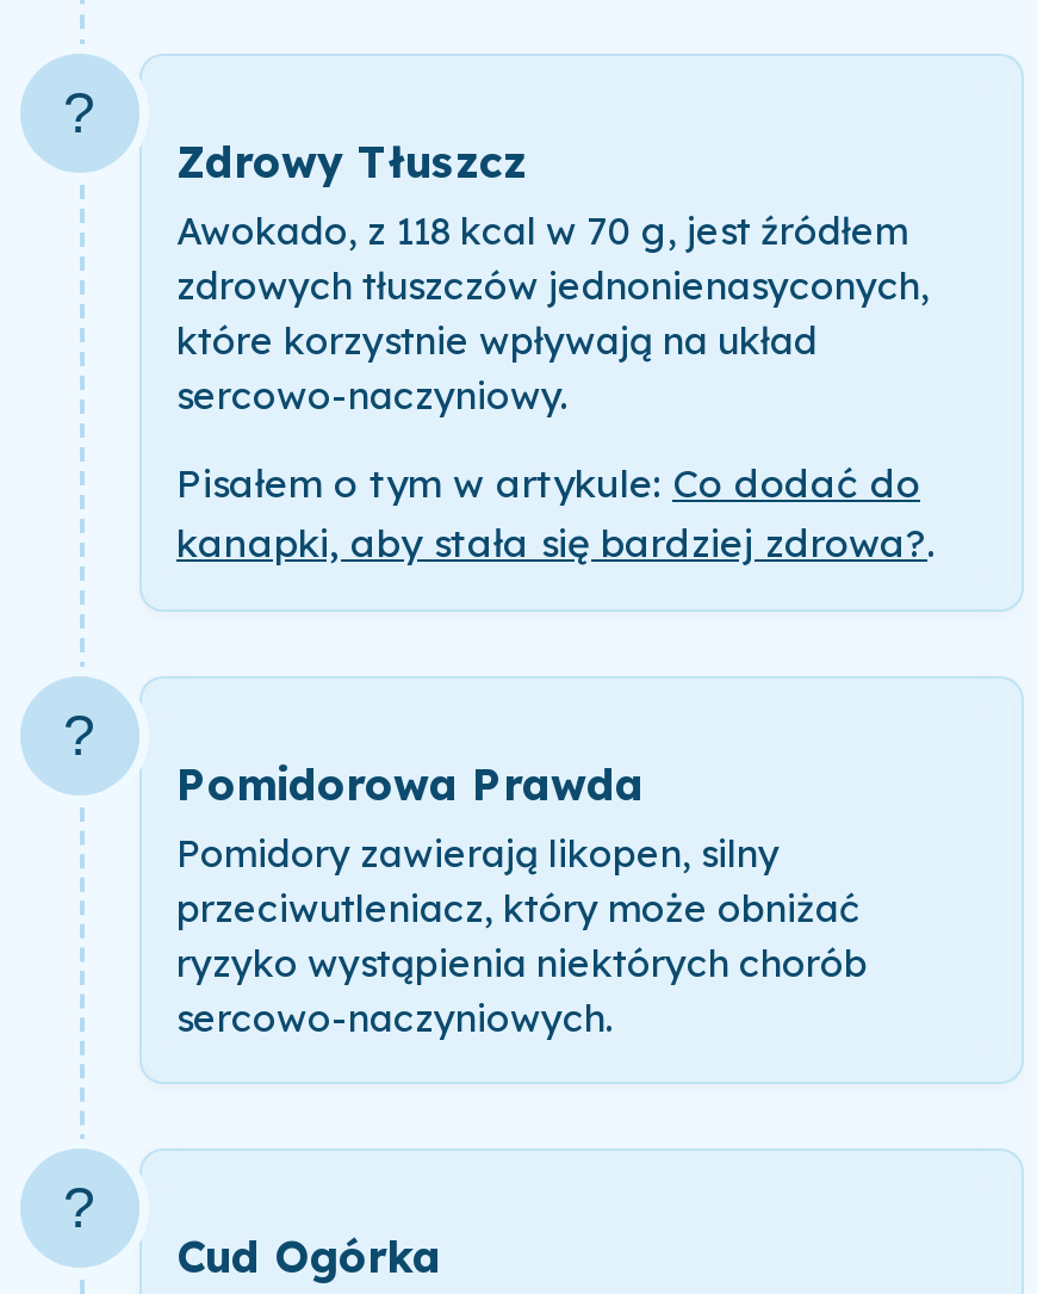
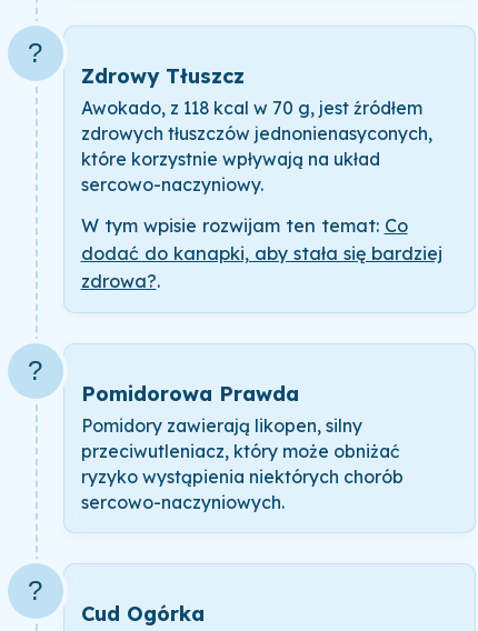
[176,459,934,566] Pisałem o tym w artykule: Co dodać do | kanapki, aby stała się bardziej zdrowa?. -> [81,214,442,292] W tym wpisie rozwijam ten temat: Co | dodać do kanapki, aby stała się bardziej | zdrowa?.

